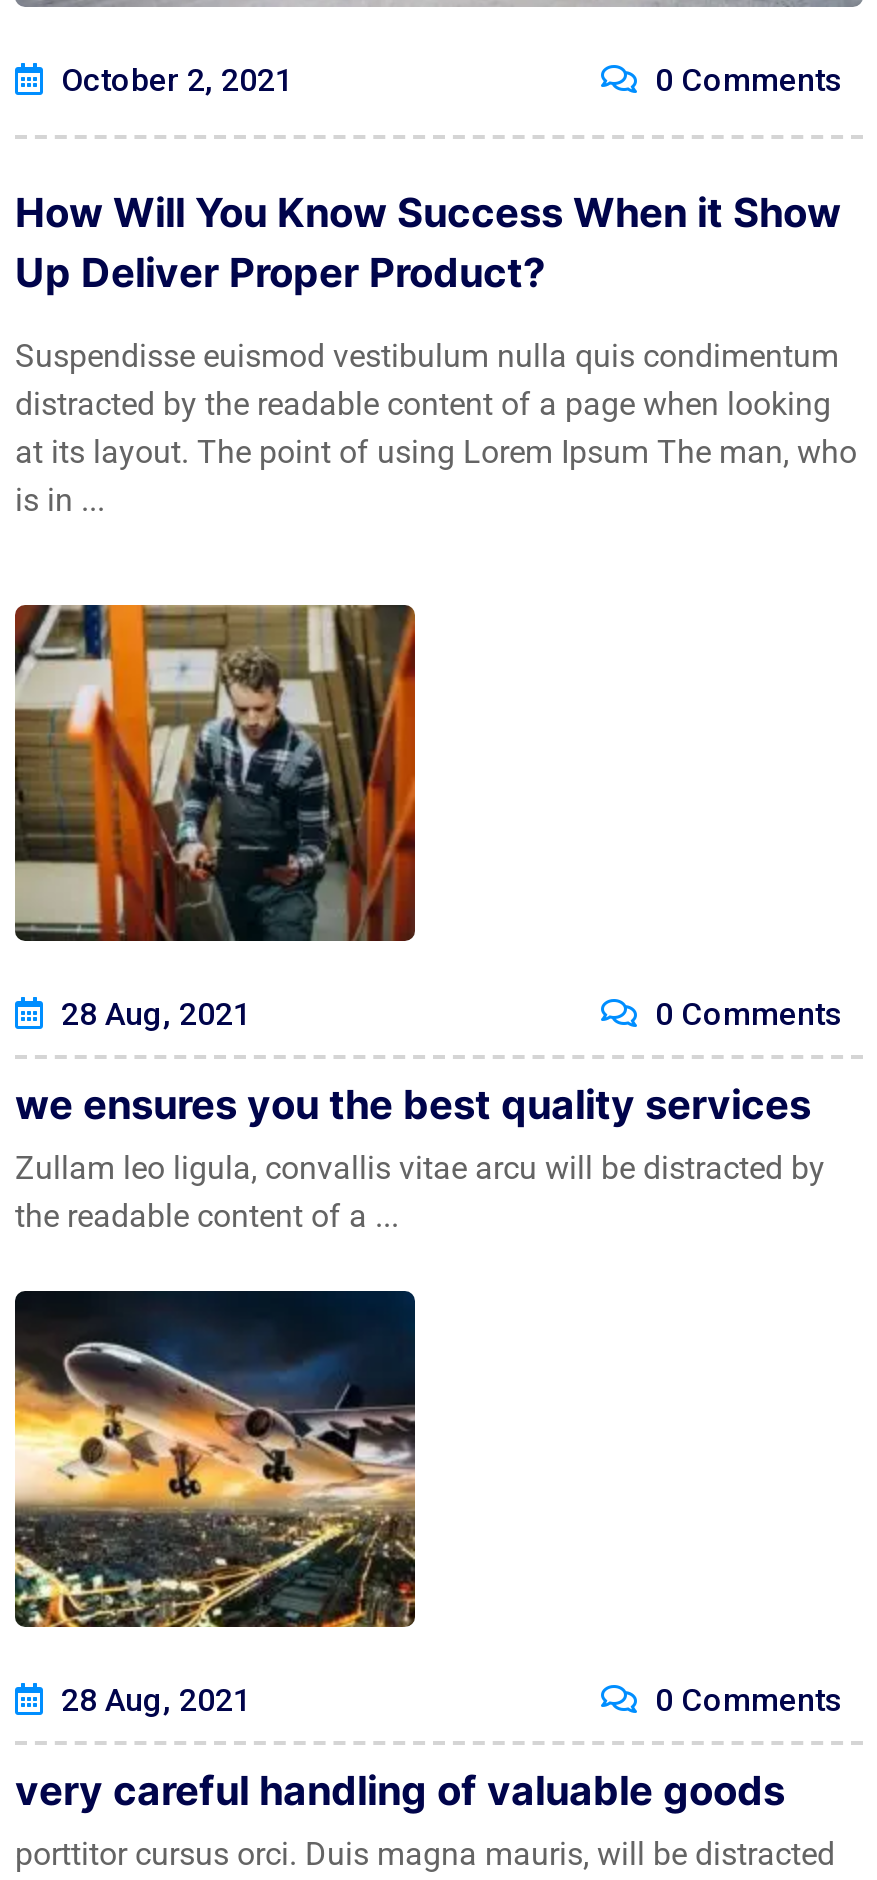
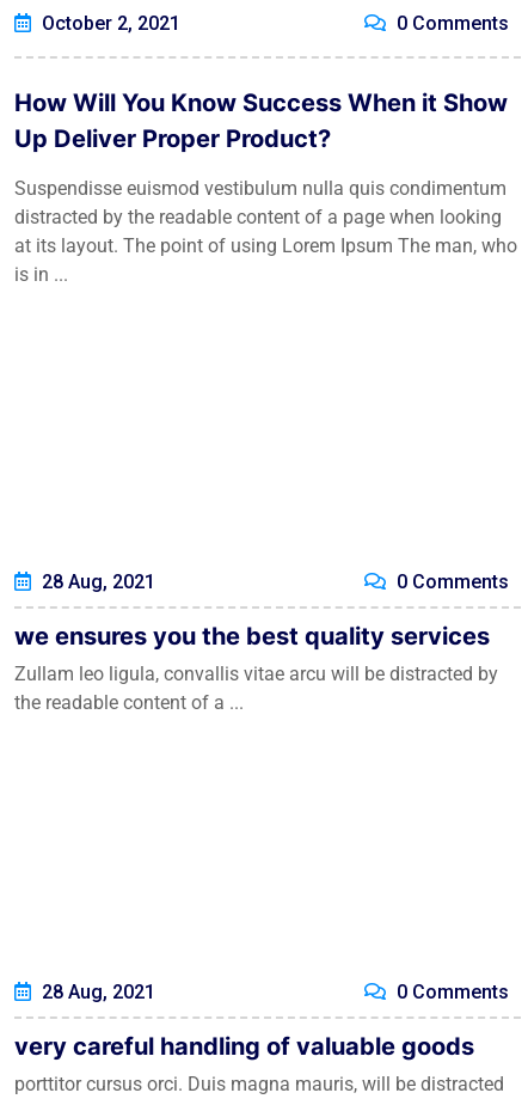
[13,602,417,944] [image] -> none
[13,1288,417,1630] [image] -> none

